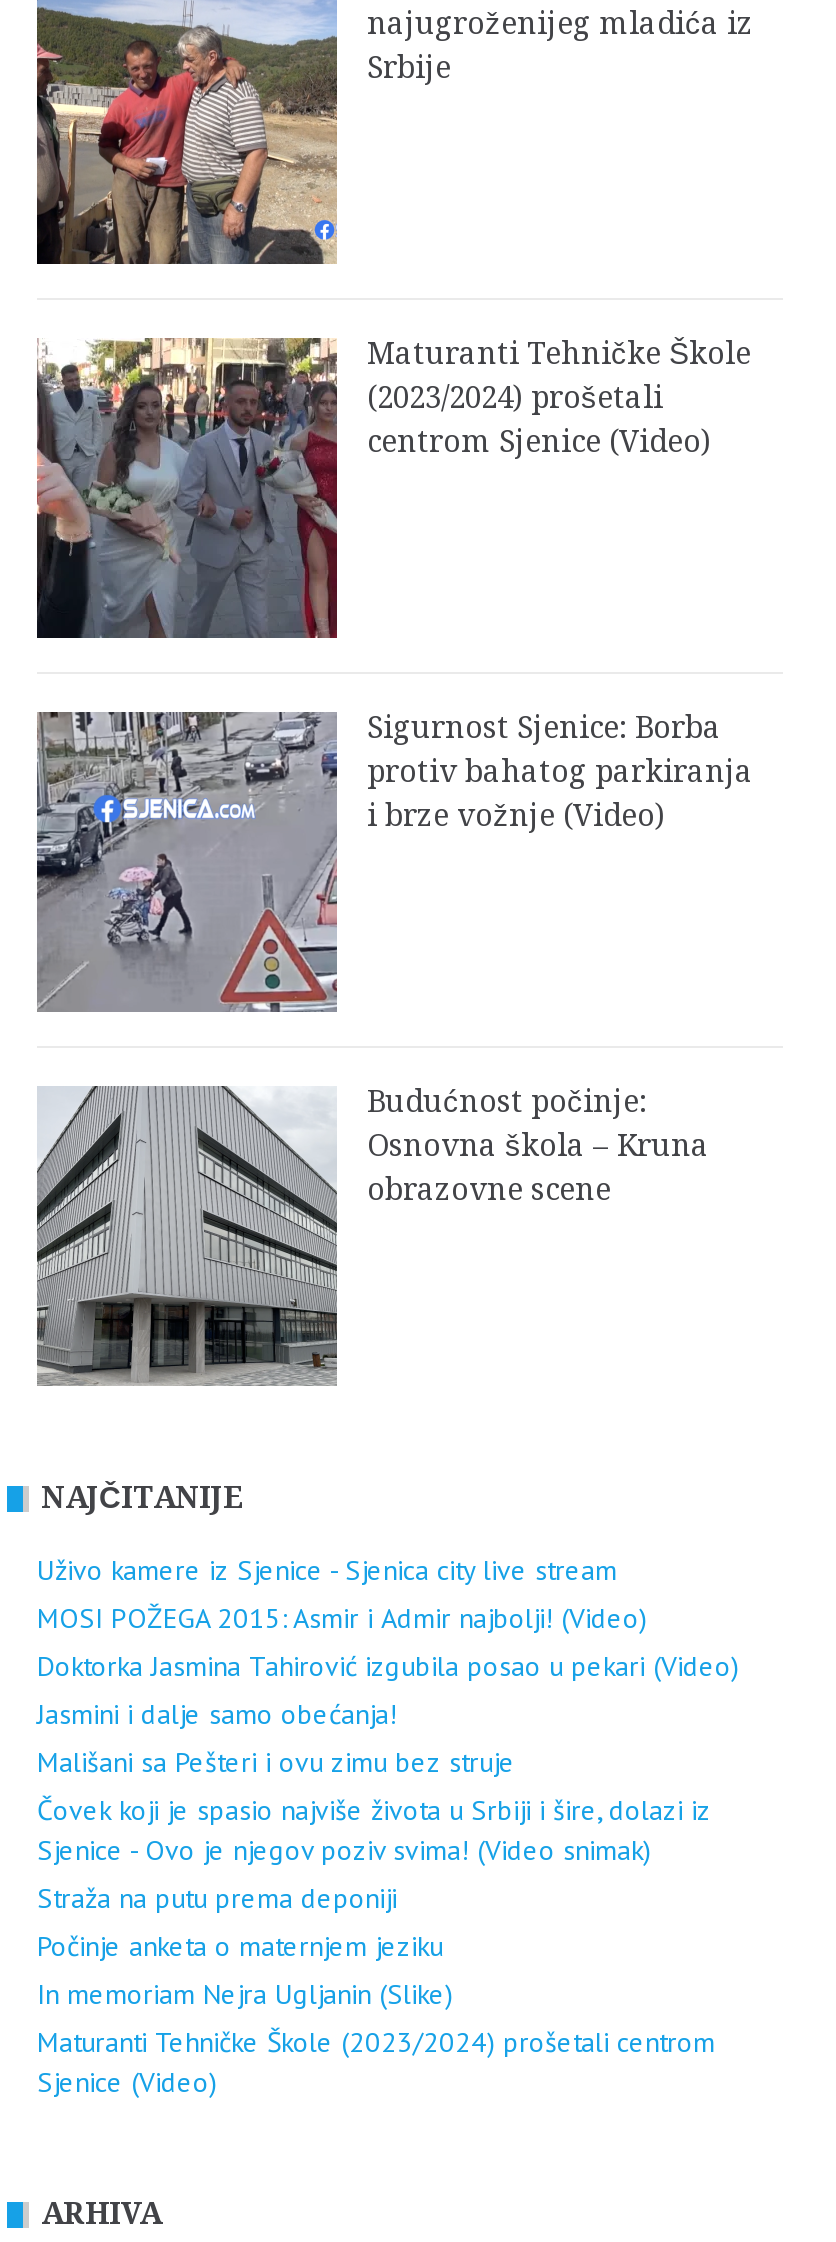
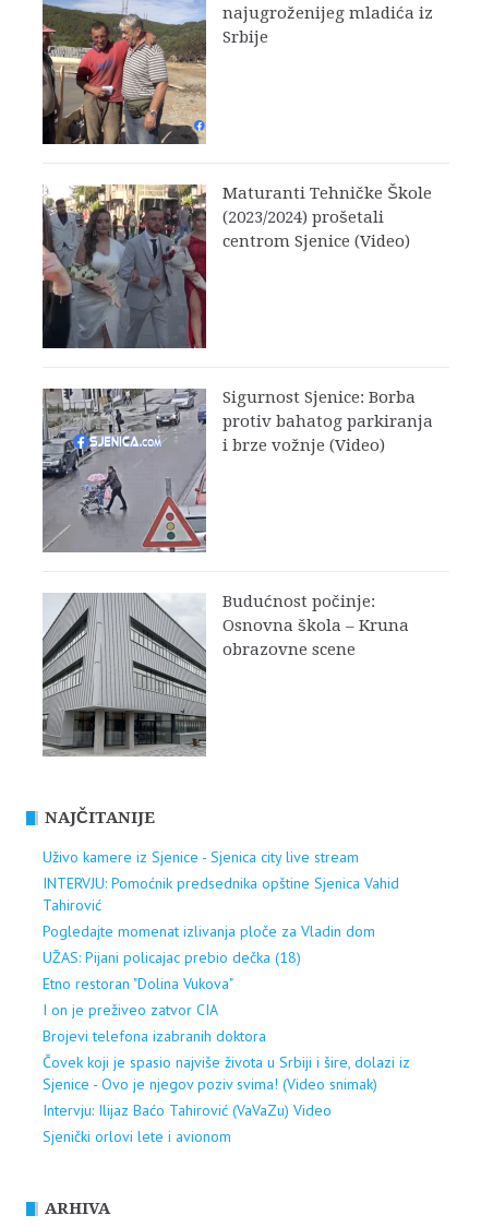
[37,1599,739,1779] MOSI POŽEGA 2015: Asmir i Admir najbolji! (Video) | Doktorka Jasmina Tahirović izgubila posao u pekari (Video) | Jasmini i dalje samo obećanja! | Mališani sa Pešteri i ovu zimu bez struje -> [43,873,399,1045] INTERVJU: Pomoćnik predsednika opštine Sjenica Vahid | Tahirović | Pogledajte momenat izlivanja ploče za Vladin dom | UŽAS: Pijani policajac prebio dečka (18) | Etno restoran "Dolina Vukova" | I on je preživeo zatvor CIA | Brojevi telefona izabranih doktora
moved [37,1791,711,1867] -> [43,1052,410,1093]: Čovek koji je spasio najviše života u Srbiji i šire, dolazi iz | Sjenice - Ovo je njegov poziv svima! (Video snimak)
[37,1879,715,2099] Straža na putu prema deponiji | Počinje anketa o maternjem jeziku | In memoriam Nejra Ugljanin (Slike) | Maturanti Tehničke Škole (2023/2024) prošetali centrom | Sjenice (Video) -> [43,1100,332,1146] Intervju: Ilijaz Baćo Tahirović (VaVaZu) Video | Sjenički orlovi lete i avionom

